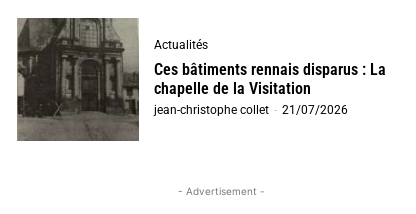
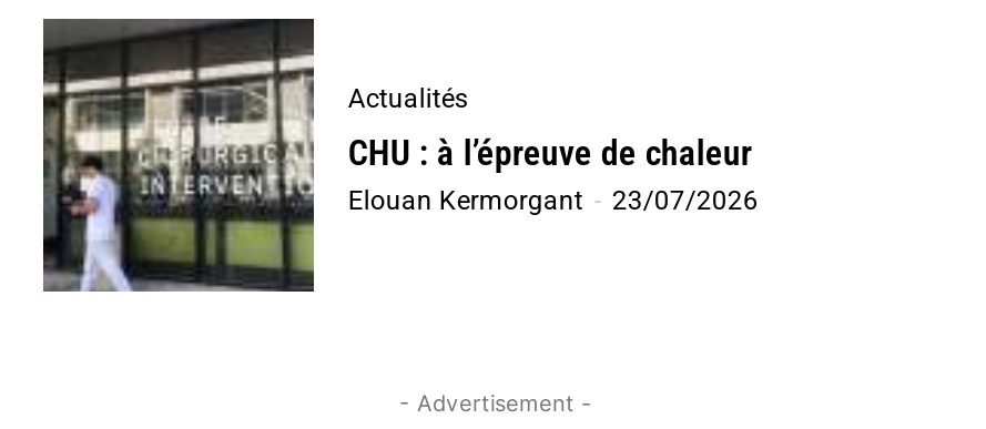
[17,8,386,142] [image] | Ces bâtiments rennais disparus : La | chapelle de la Visitation | jean-christophe collet - 21/07/2026 -> [41,16,758,293] [image] | CHU : à l’épreuve de chaleur | Elouan Kermorgant - 23/07/2026

